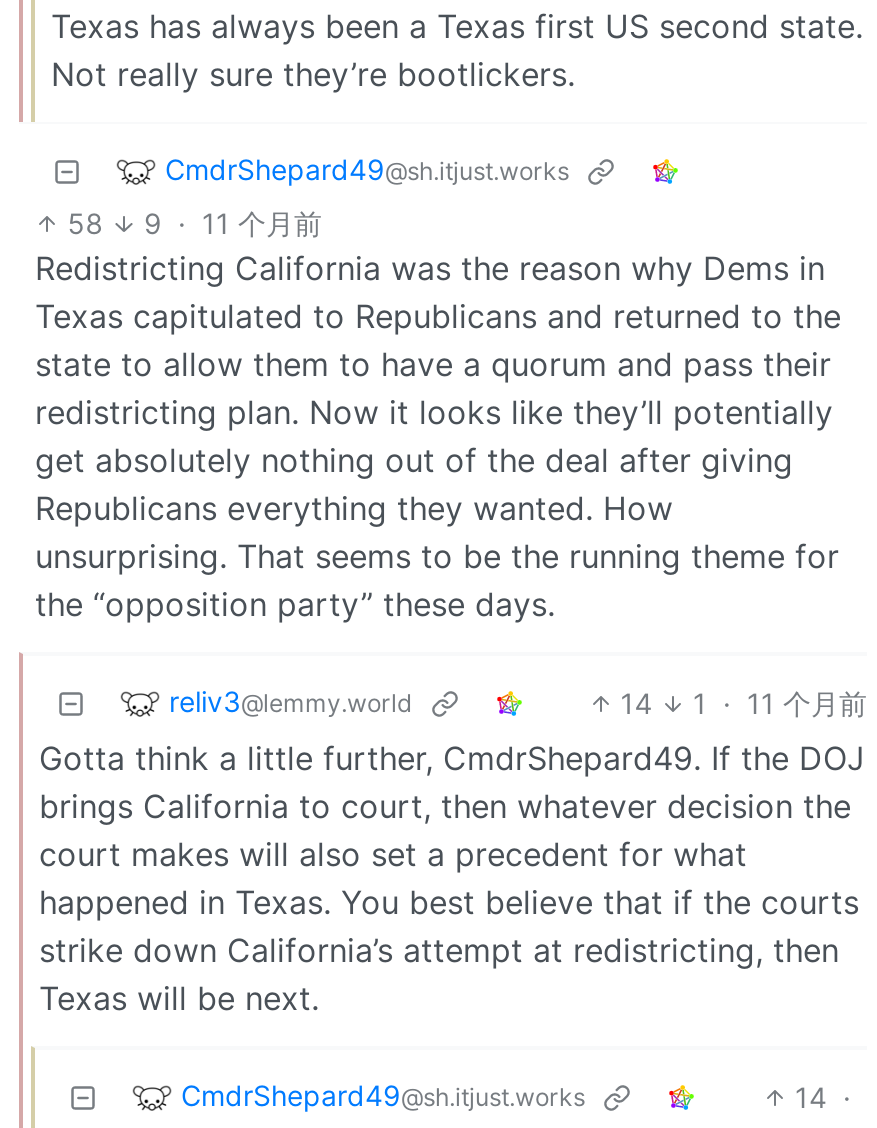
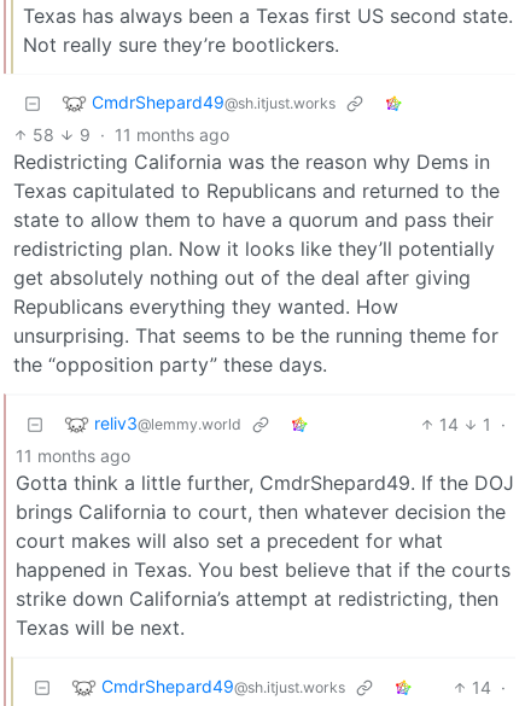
[67,205,322,239] 58 9 · 11 个月前 -> [33,124,229,144] 58 9 · 11 months ago
[693,685,867,719] 1 · 11 个月前 -> [16,413,506,465] 1 · | 11 months ago

